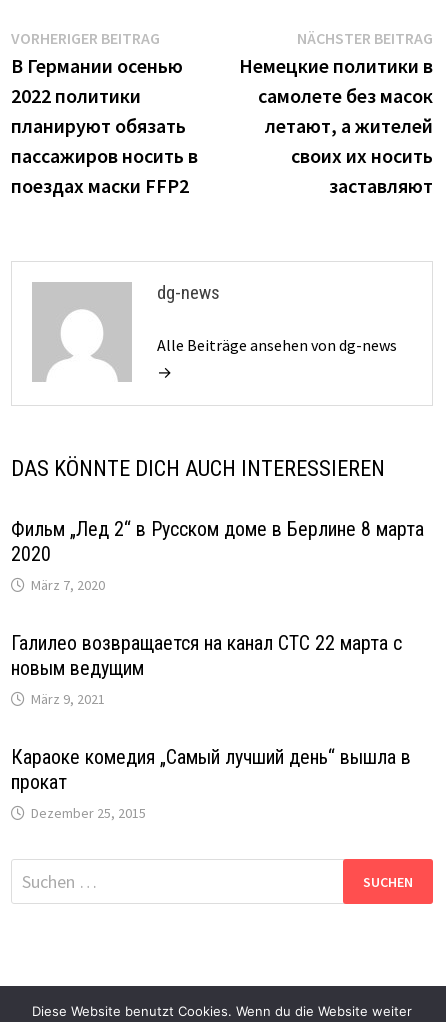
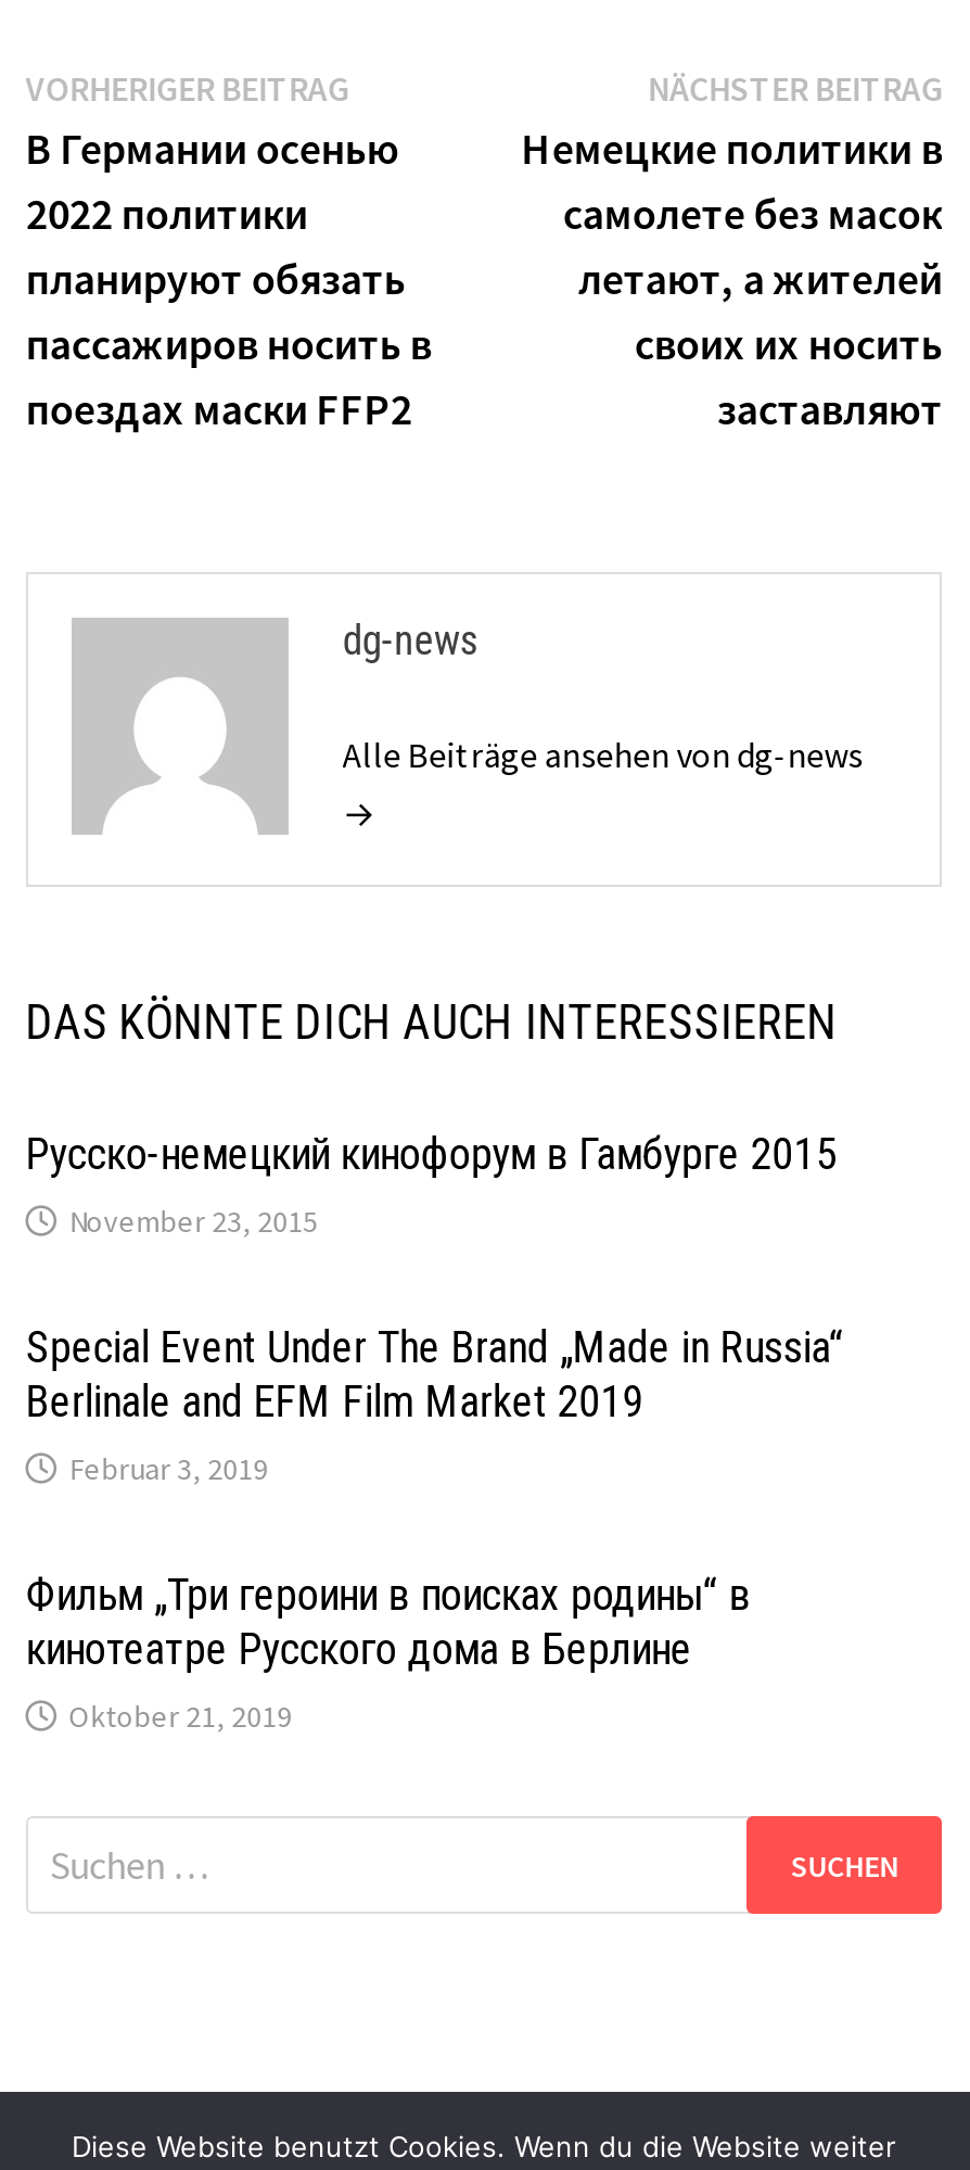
[11,517,424,594] Фильм „Лед 2“ в Русском доме в Берлине 8 марта | 2020 | März 7, 2020 -> [26,1128,837,1241] Русско-немецкий кинофорум в Гамбурге 2015 | November 23, 2015
[11,631,402,708] Галилео возвращается на канал СТС 22 марта с | новым ведущим | März 9, 2021 -> [26,1321,844,1488] Special Event Under The Brand „Made in Russia“ | Berlinale and EFM Film Market 2019 | Februar 3, 2019
[11,745,411,822] Караоке комедия „Самый лучший день“ вышла в | прокат | Dezember 25, 2015 -> [26,1569,750,1736] Фильм „Три героини в поисках родины“ в | кинотеатре Русского дома в Берлине | Oktober 21, 2019

